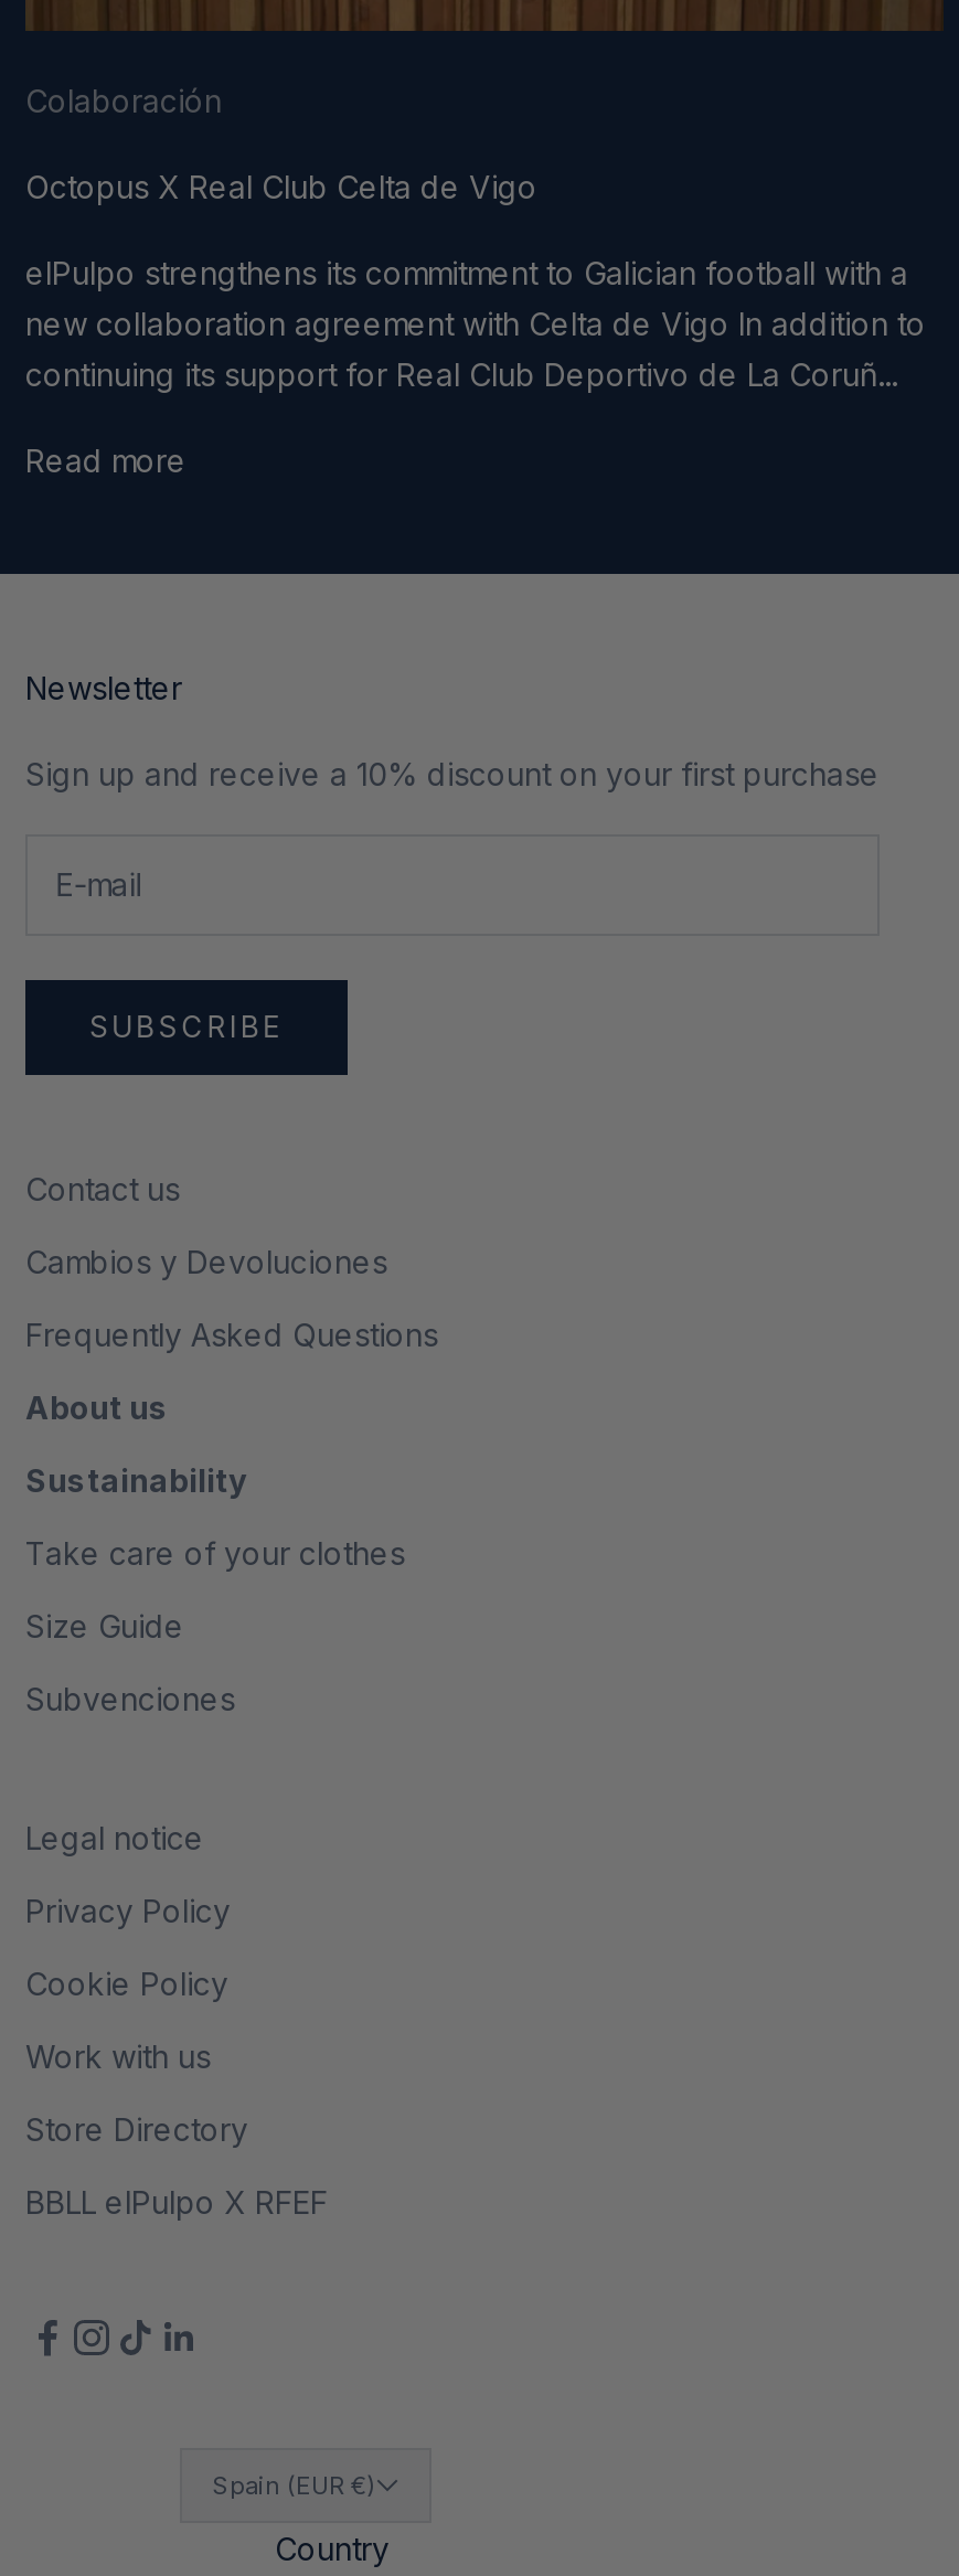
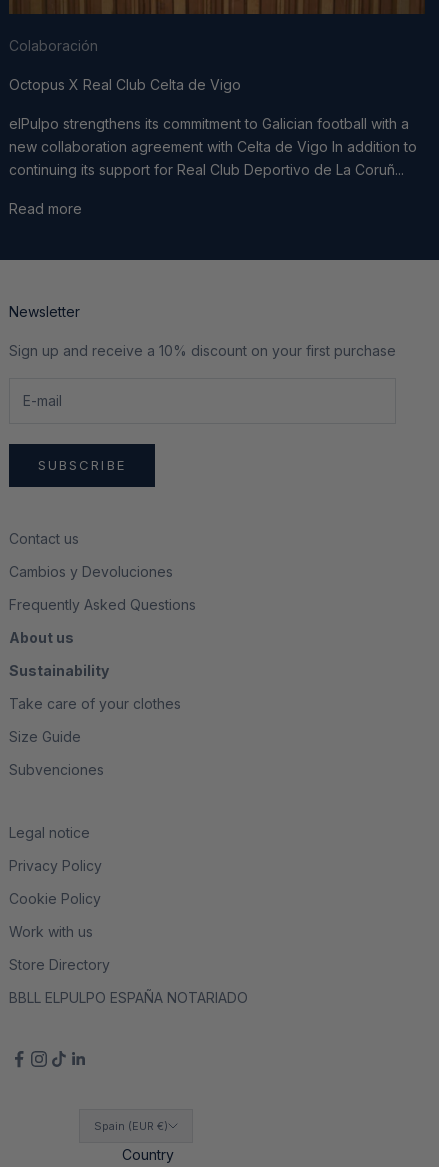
[25,2184,328,2222] BBLL elPulpo X RFEF -> [9,989,248,1006] BBLL ELPULPO ESPAÑA NOTARIADO

